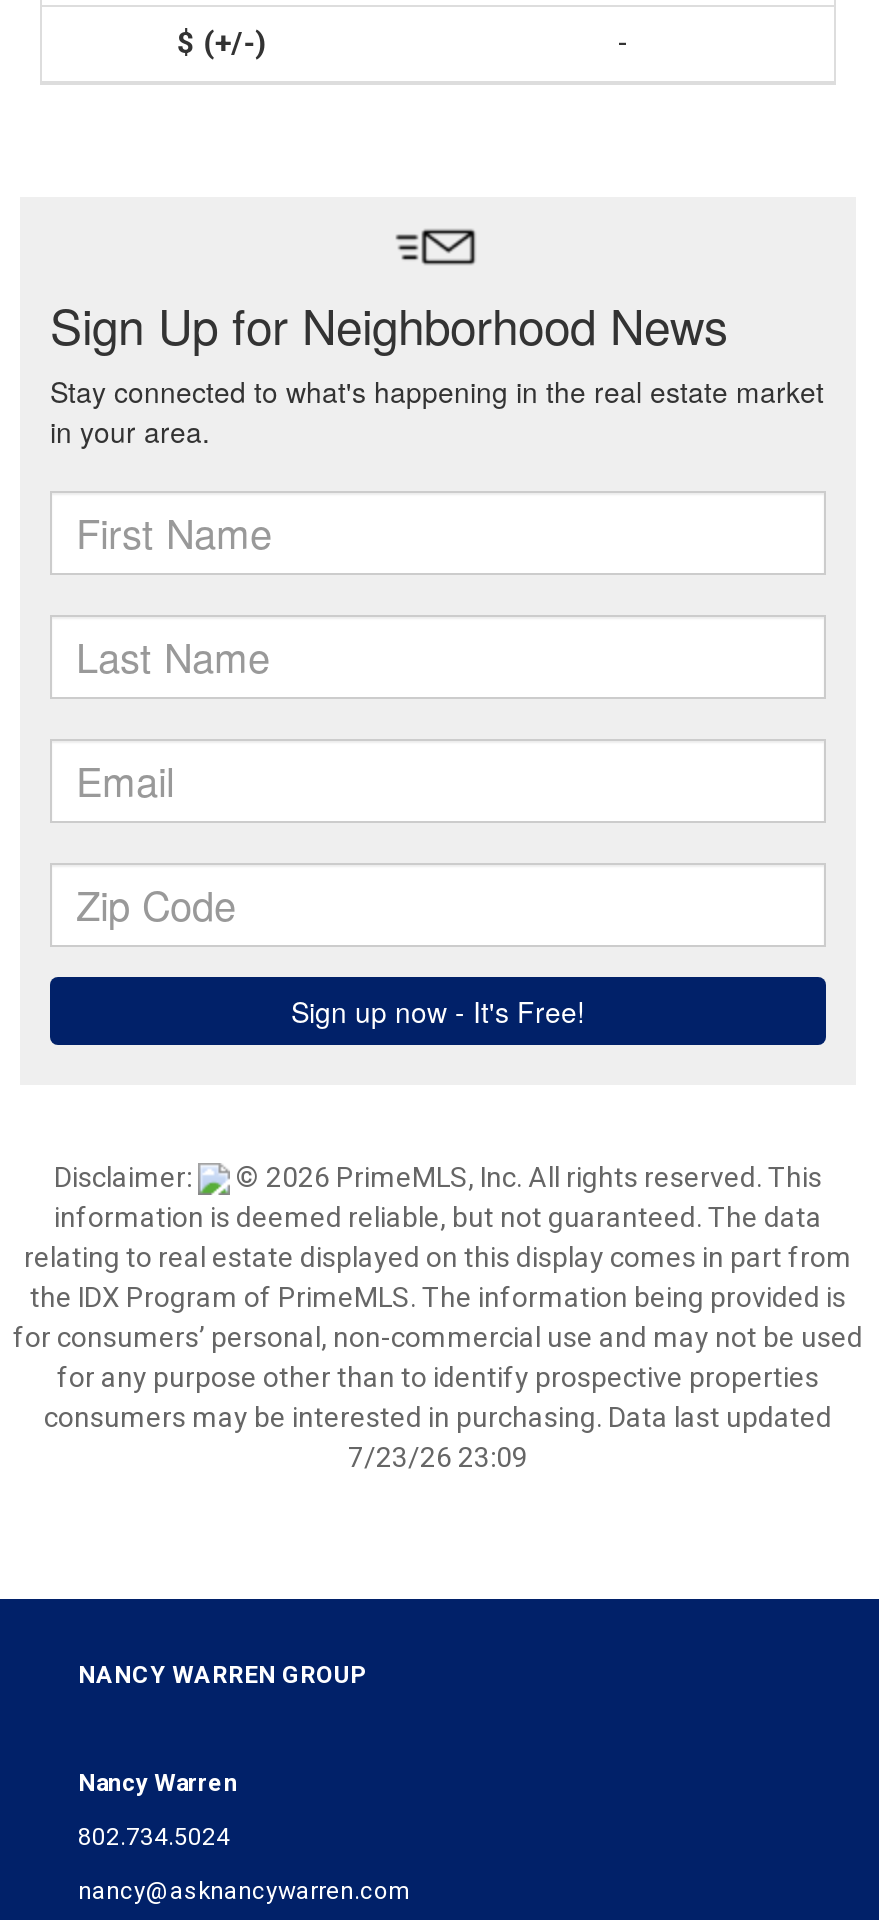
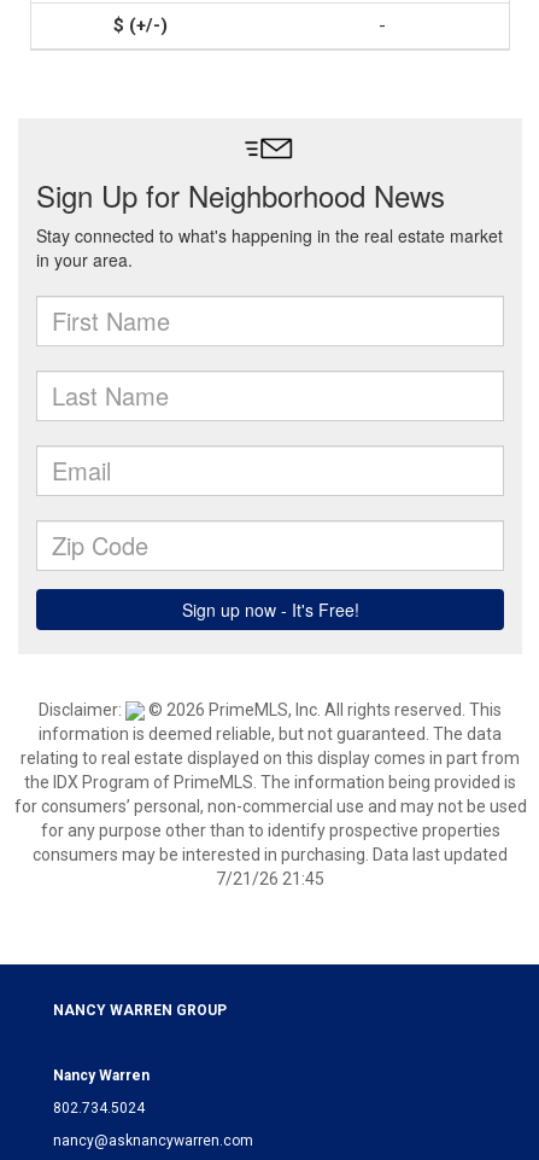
[348,1441,528,1473] 7/23/26 23:09 -> [216,869,324,888] 7/21/26 21:45

